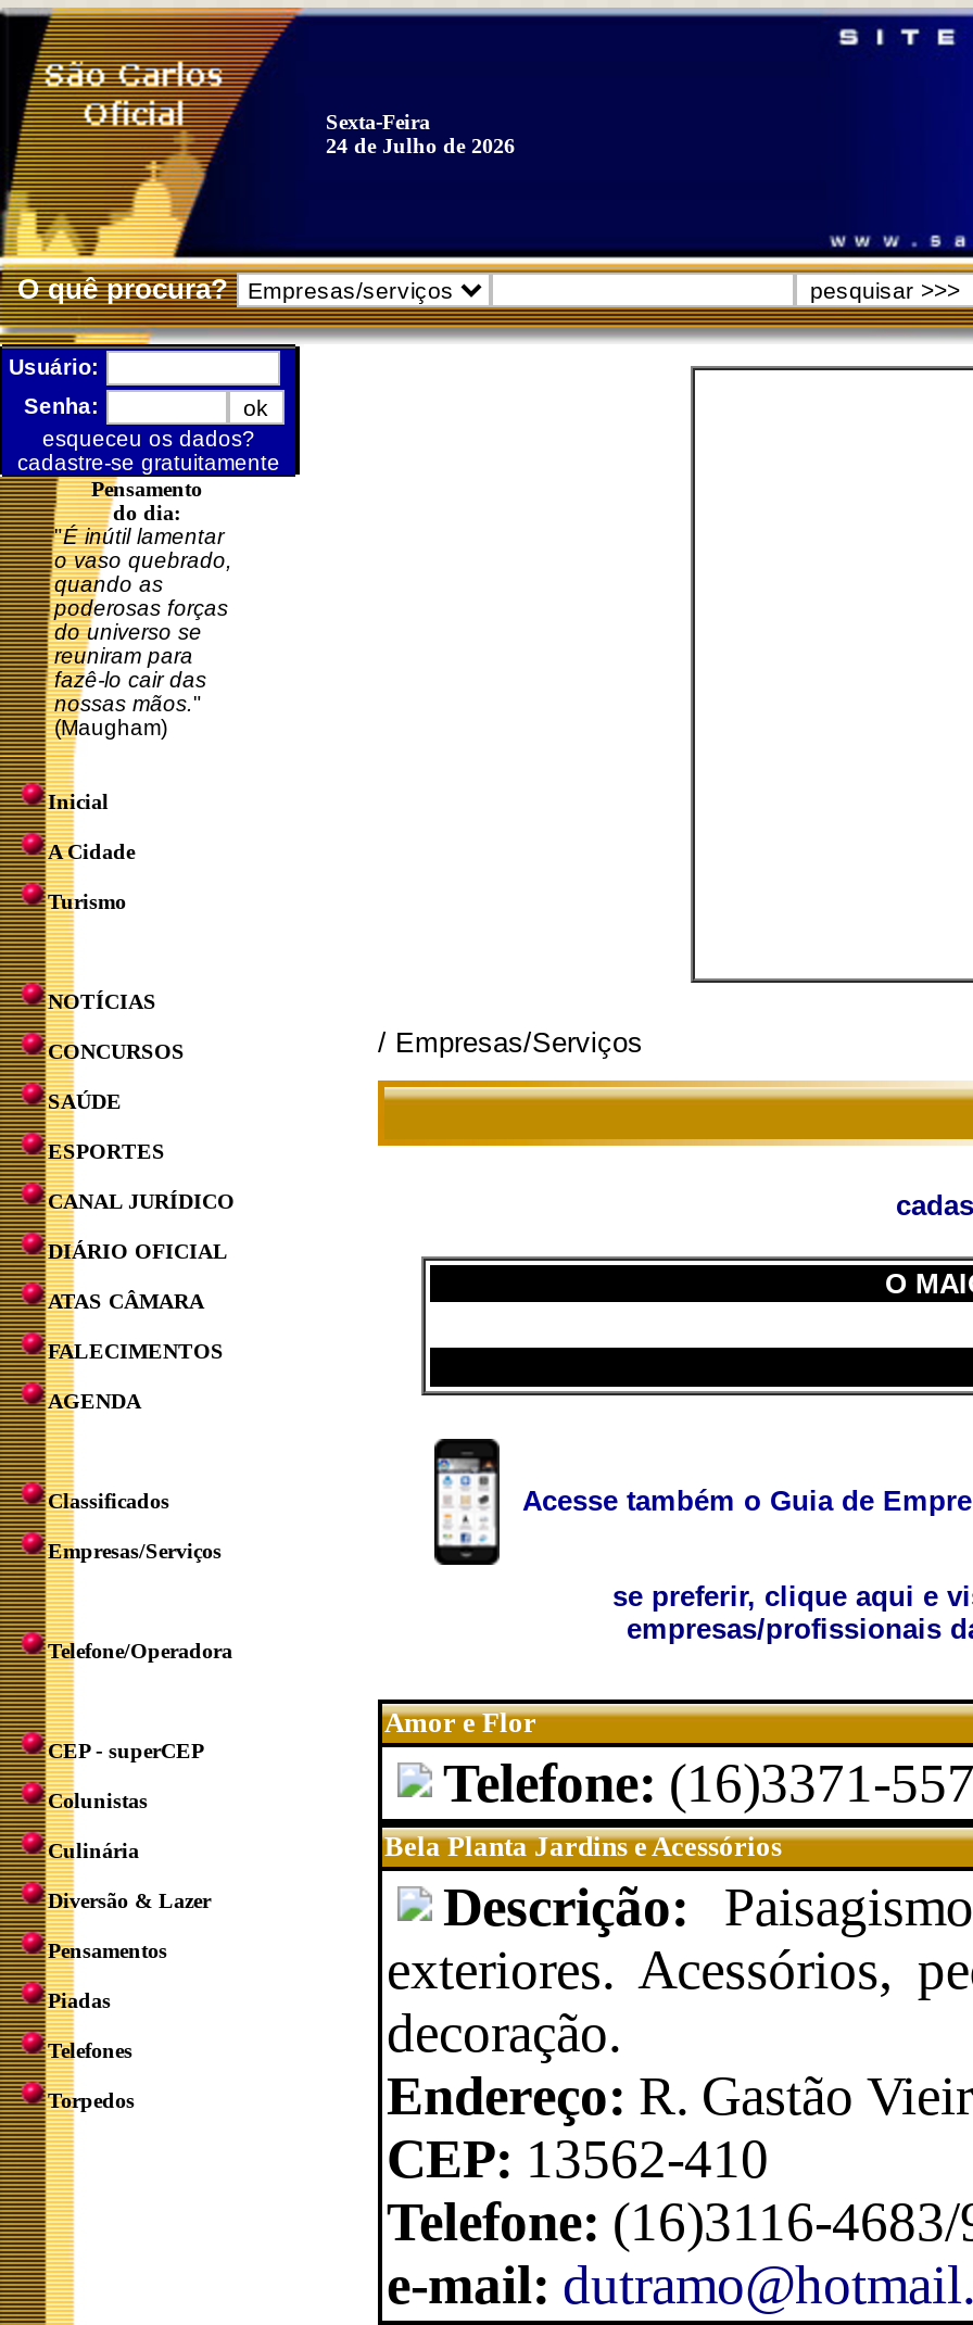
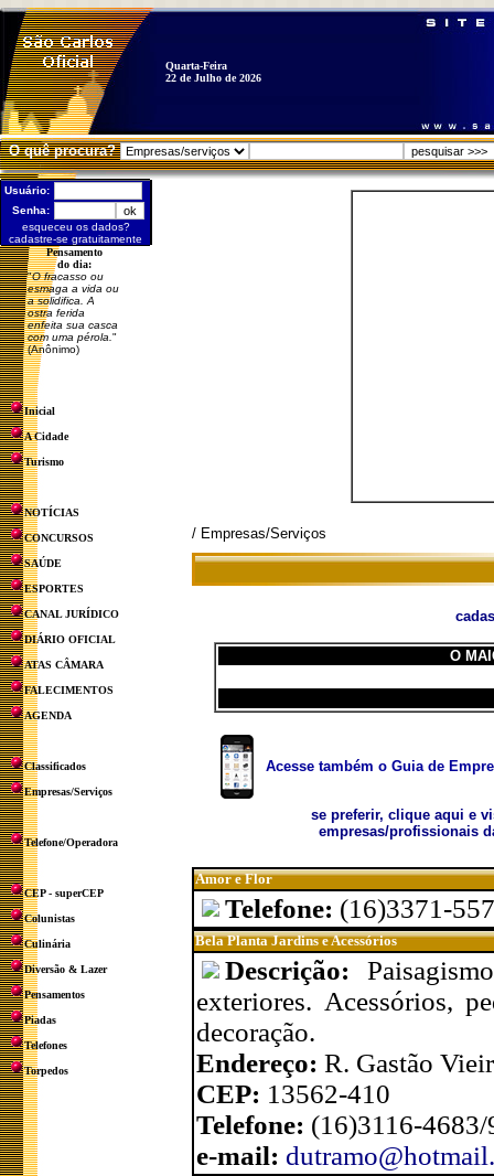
[326,110,515,157] Sexta-Feira | 24 de Julho de 2026 -> [165,60,261,84] Quarta-Feira | 22 de Julho de 2026
[54,525,232,740] "É inútil lamentar | o vaso quebrado, | quando as | poderosas forças | do universo se | reuniram para | fazê-lo cair das | nossas mãos. " | (Maugham) -> [28,270,119,355] "O fracasso ou | esmaga a vida ou | a solidifica. A | ostra ferida | enfeita sua casca | com uma pérola." | (Anônimo)

